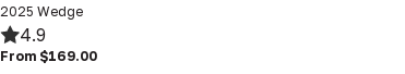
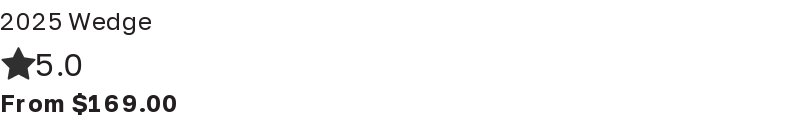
[19,24,45,45] 4.9 -> [35,43,83,83] 5.0

